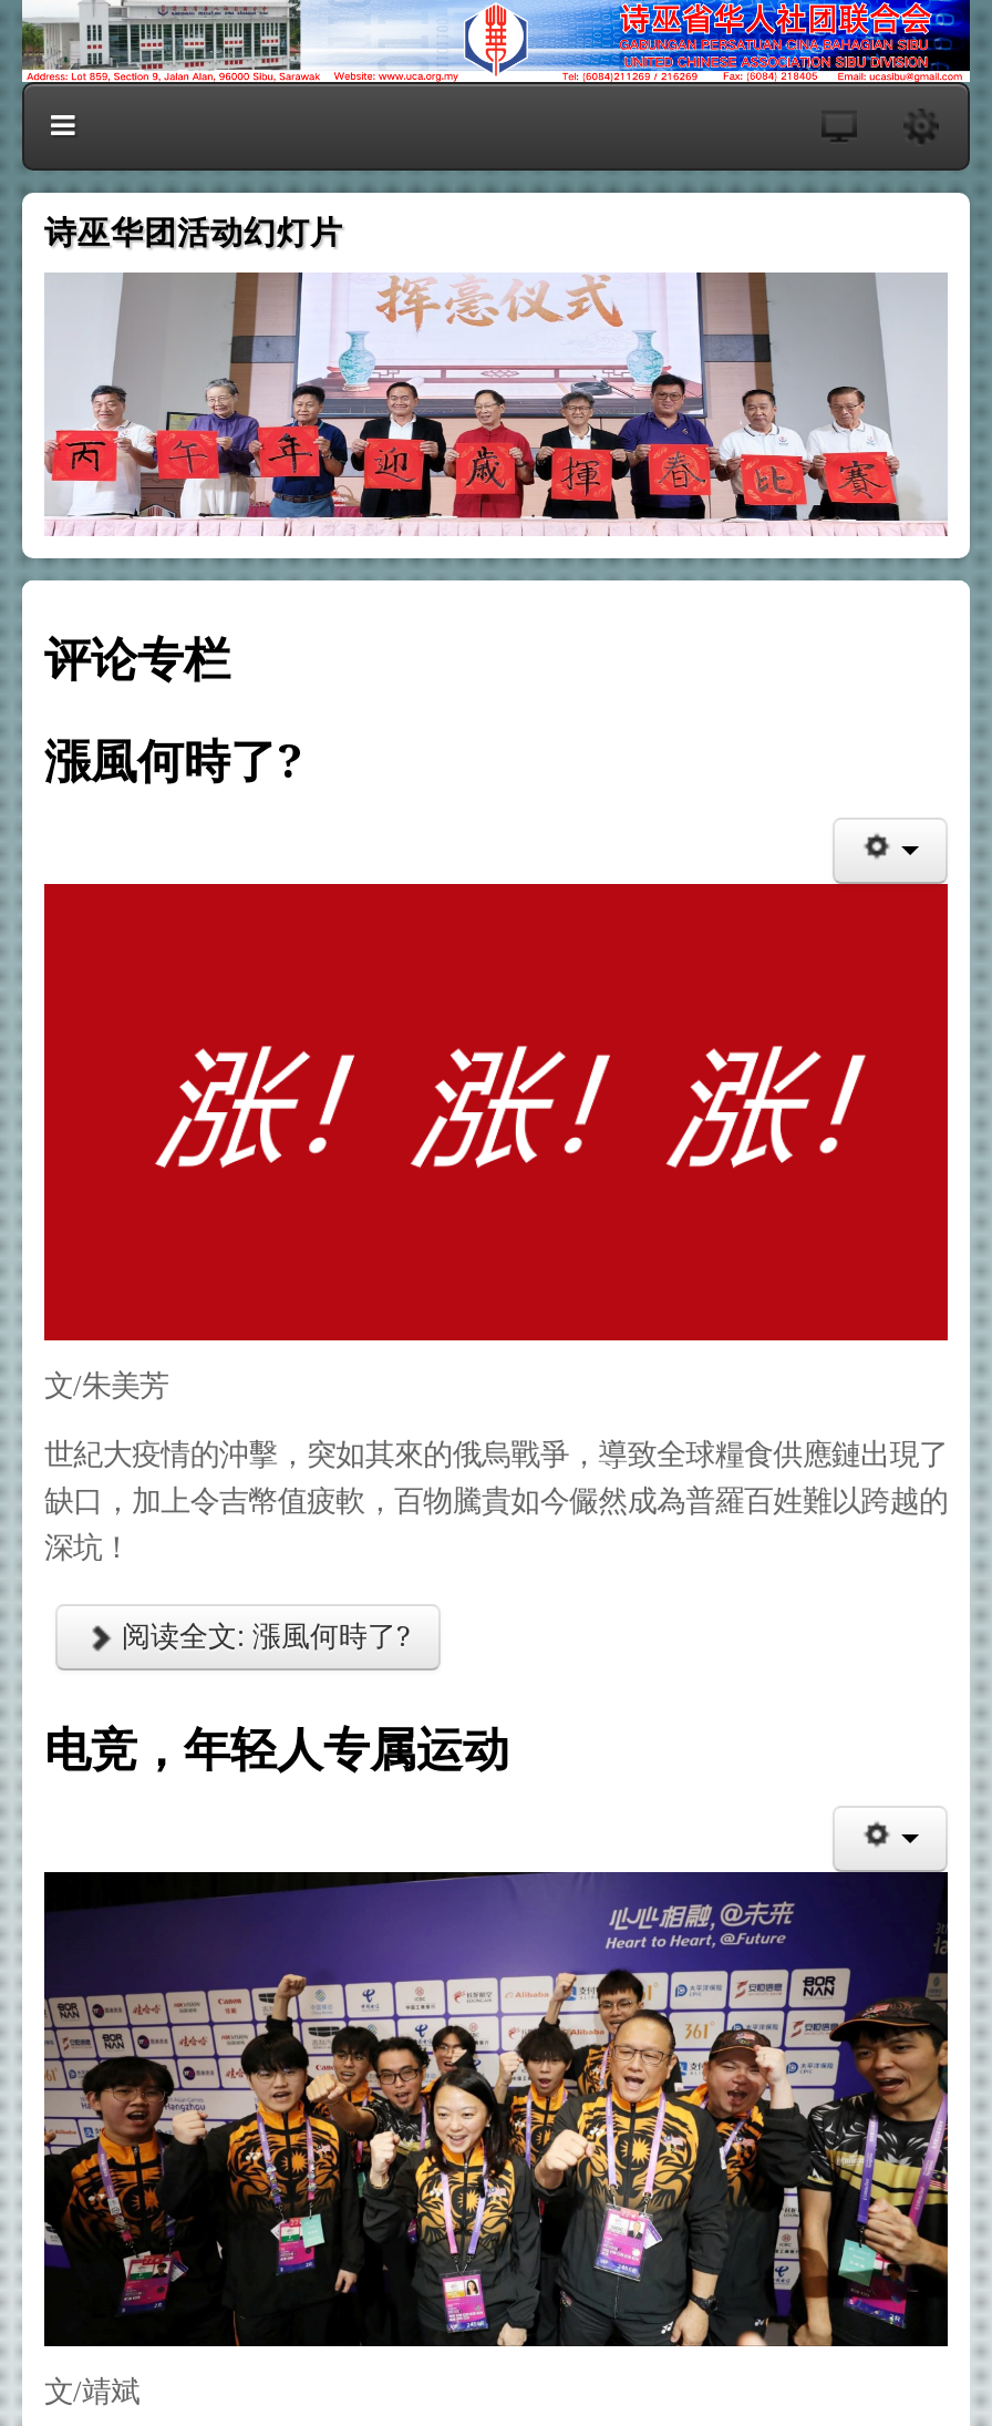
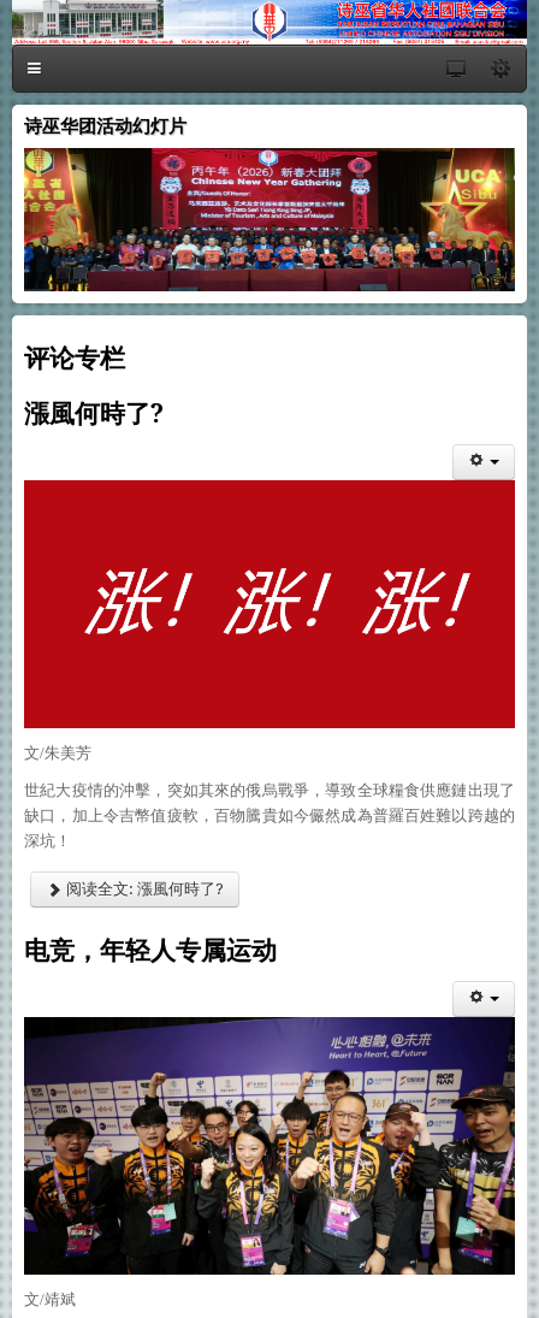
[44,270,948,536] [image] -> [23,147,516,292] [image]

